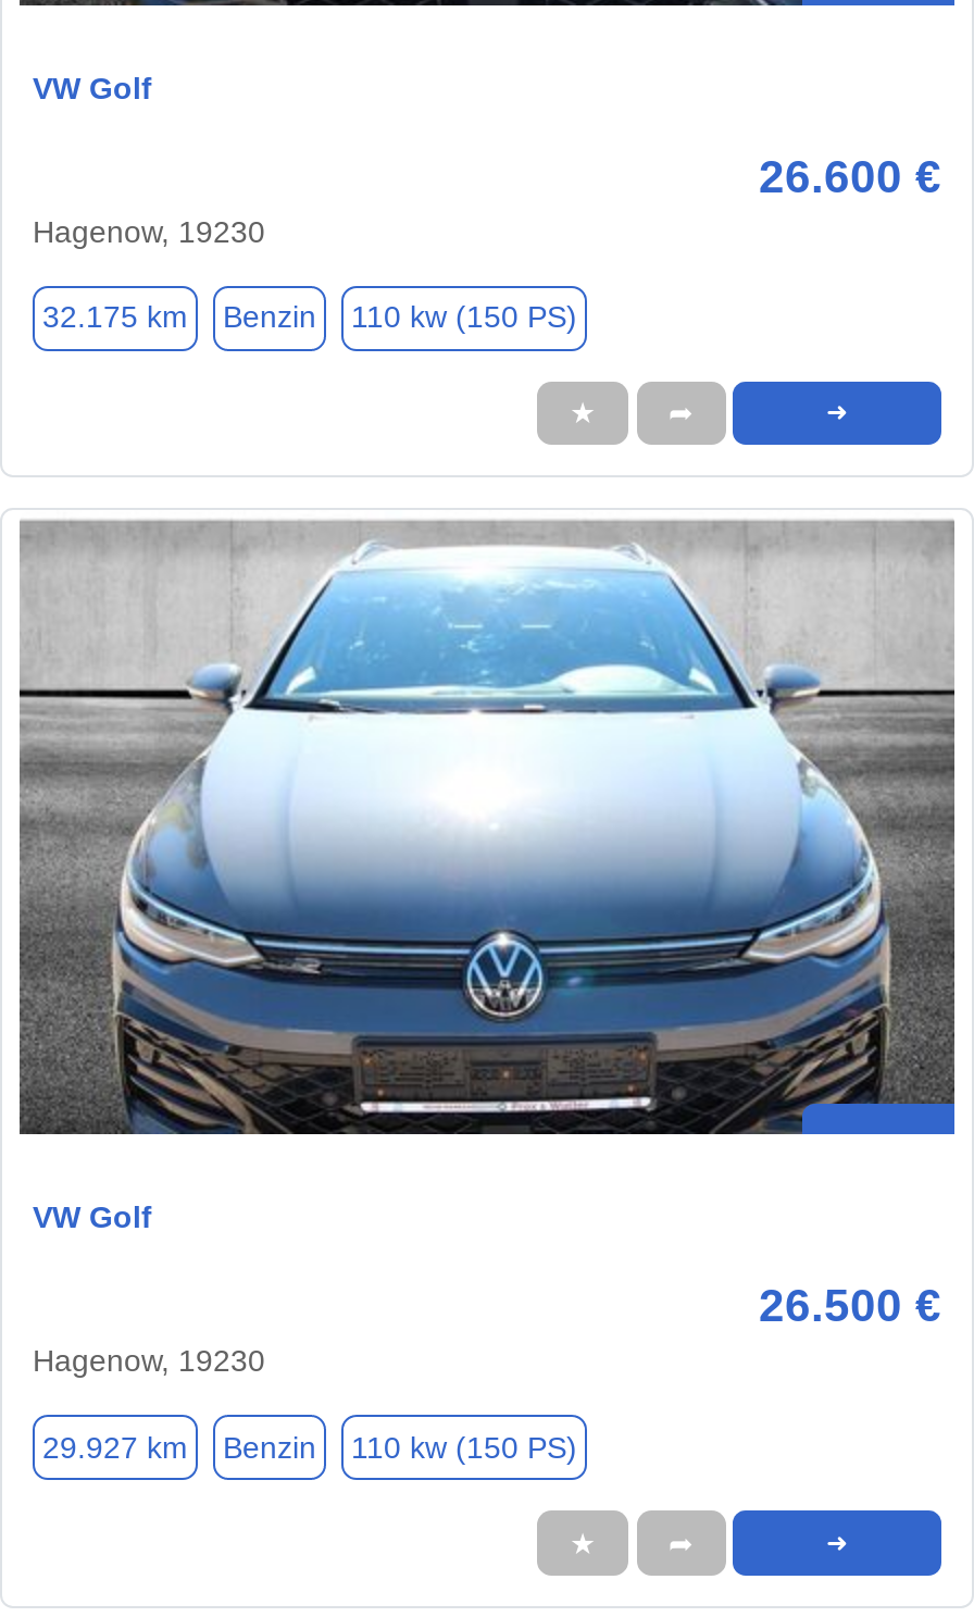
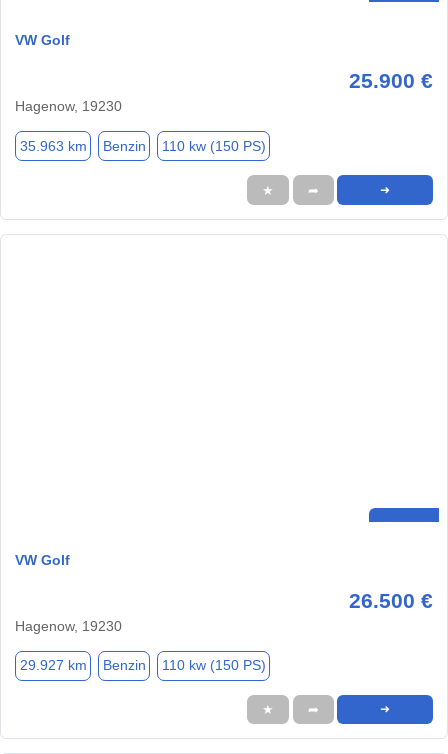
[759,151,941,201] 26.600 € -> [349,69,433,92] 25.900 €
[42,300,577,335] 32.175 km Benzin 110 kw (150 PS) -> [19,138,265,154] 35.963 km Benzin 110 kw (150 PS)
[17,518,957,1137] [image] -> none

